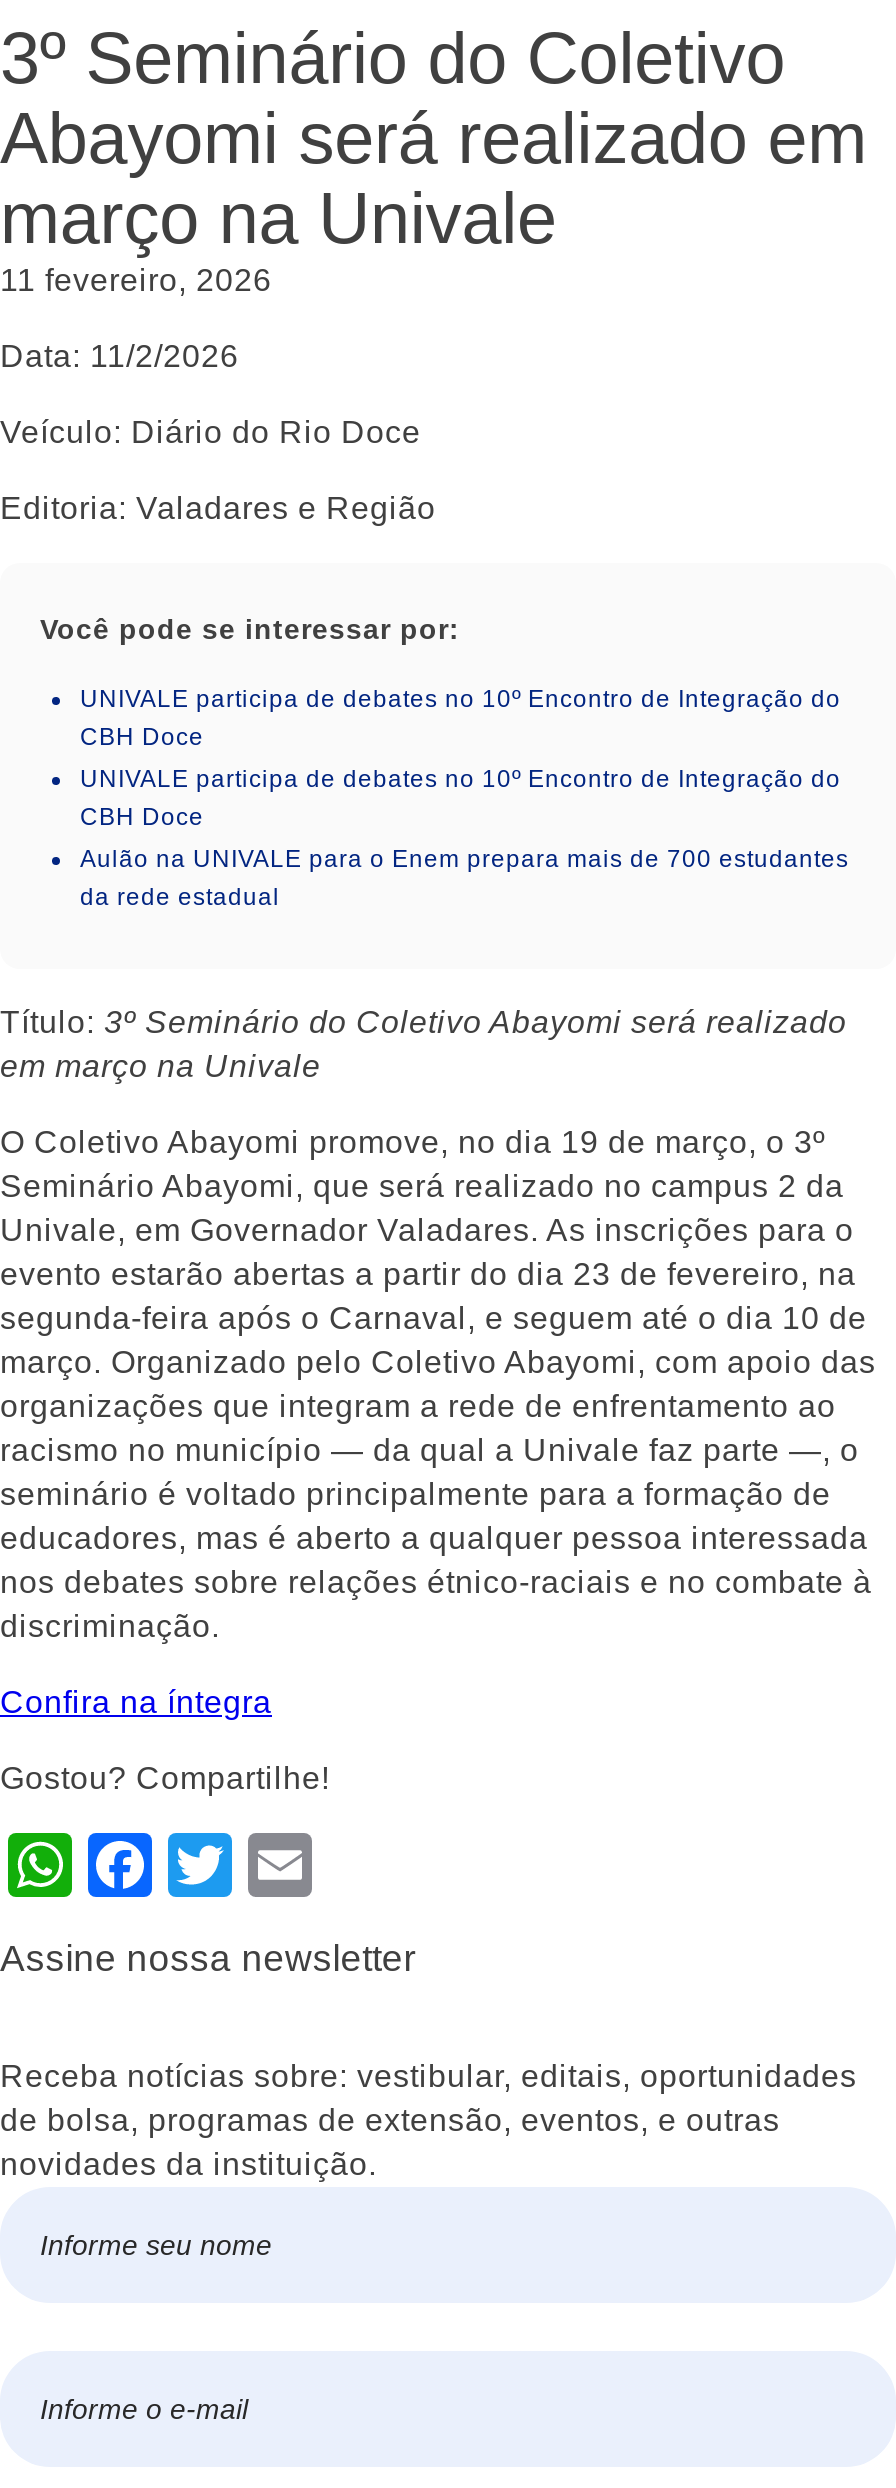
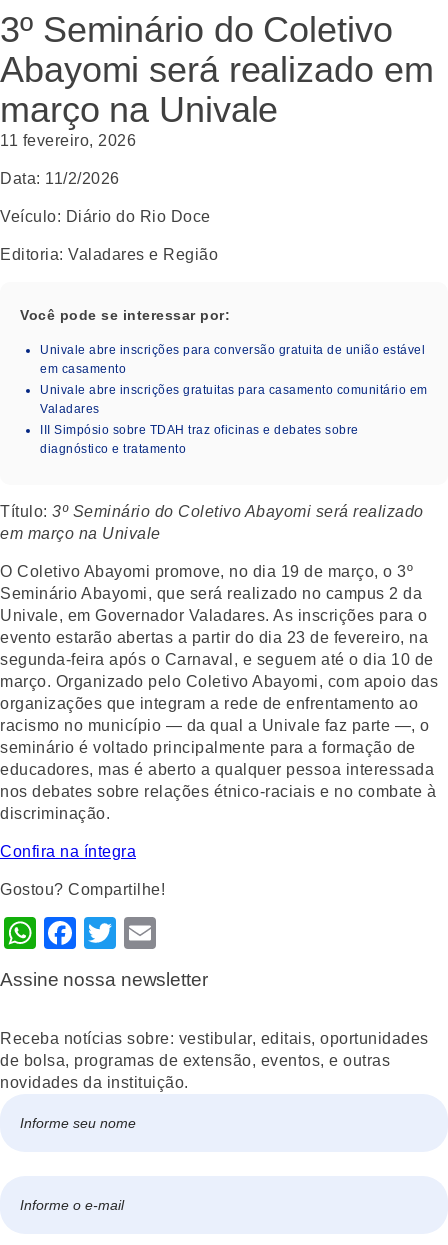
[80,684,841,750] UNIVALE participa de debates no 10º Encontro de Integração do | CBH Doce -> [40,342,425,375] Univale abre inscrições para conversão gratuita de união estável | em casamento
[80,764,841,830] UNIVALE participa de debates no 10º Encontro de Integração do | CBH Doce -> [40,382,427,415] Univale abre inscrições gratuitas para casamento comunitário em | Valadares
[80,844,849,910] Aulão na UNIVALE para o Enem prepara mais de 700 estudantes | da rede estadual -> [40,422,358,455] III Simpósio sobre TDAH traz oficinas e debates sobre | diagnóstico e tratamento

